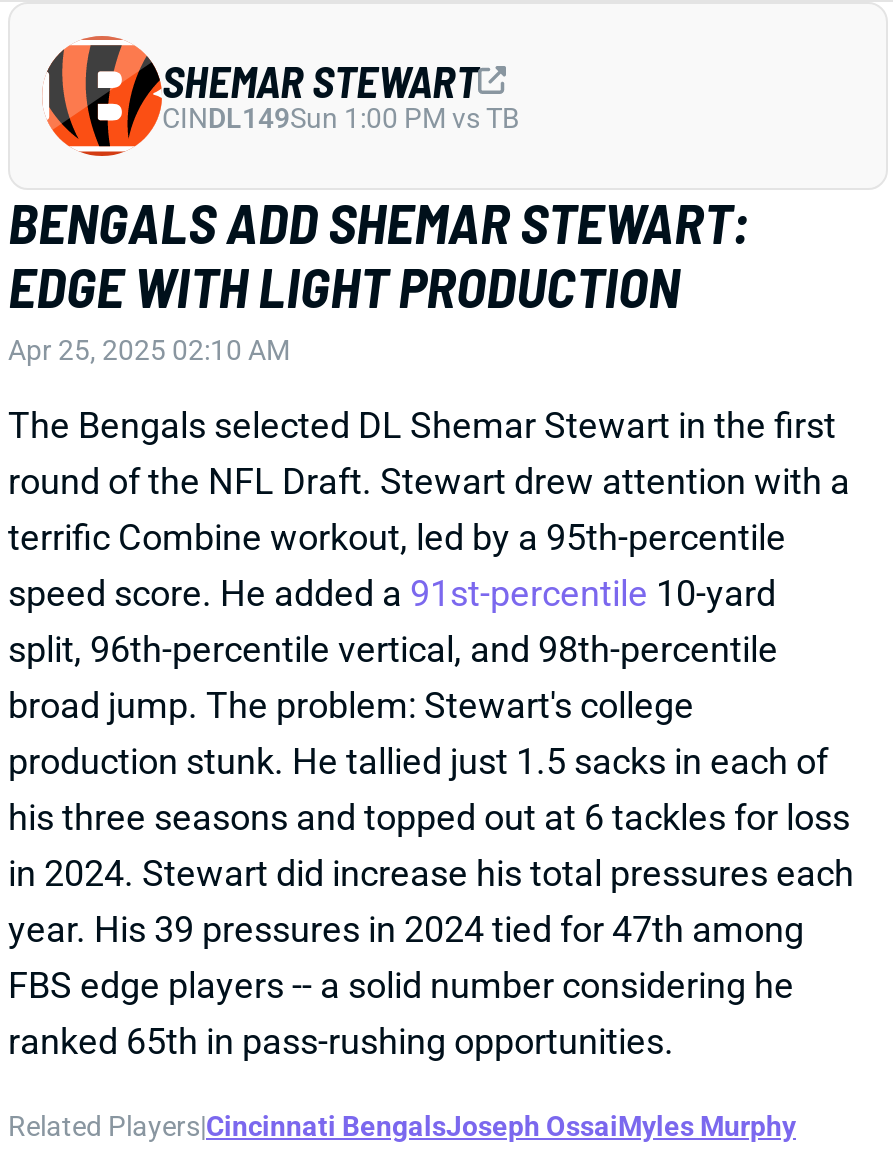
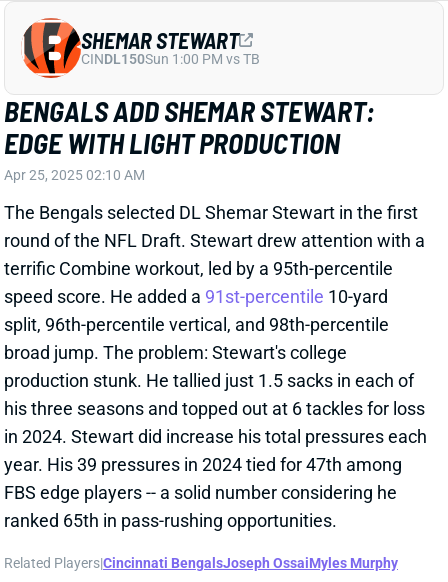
[162,102,520,134] CINDL149Sun 1:00 PM vs TB -> [81,51,260,67] CINDL150Sun 1:00 PM vs TB

